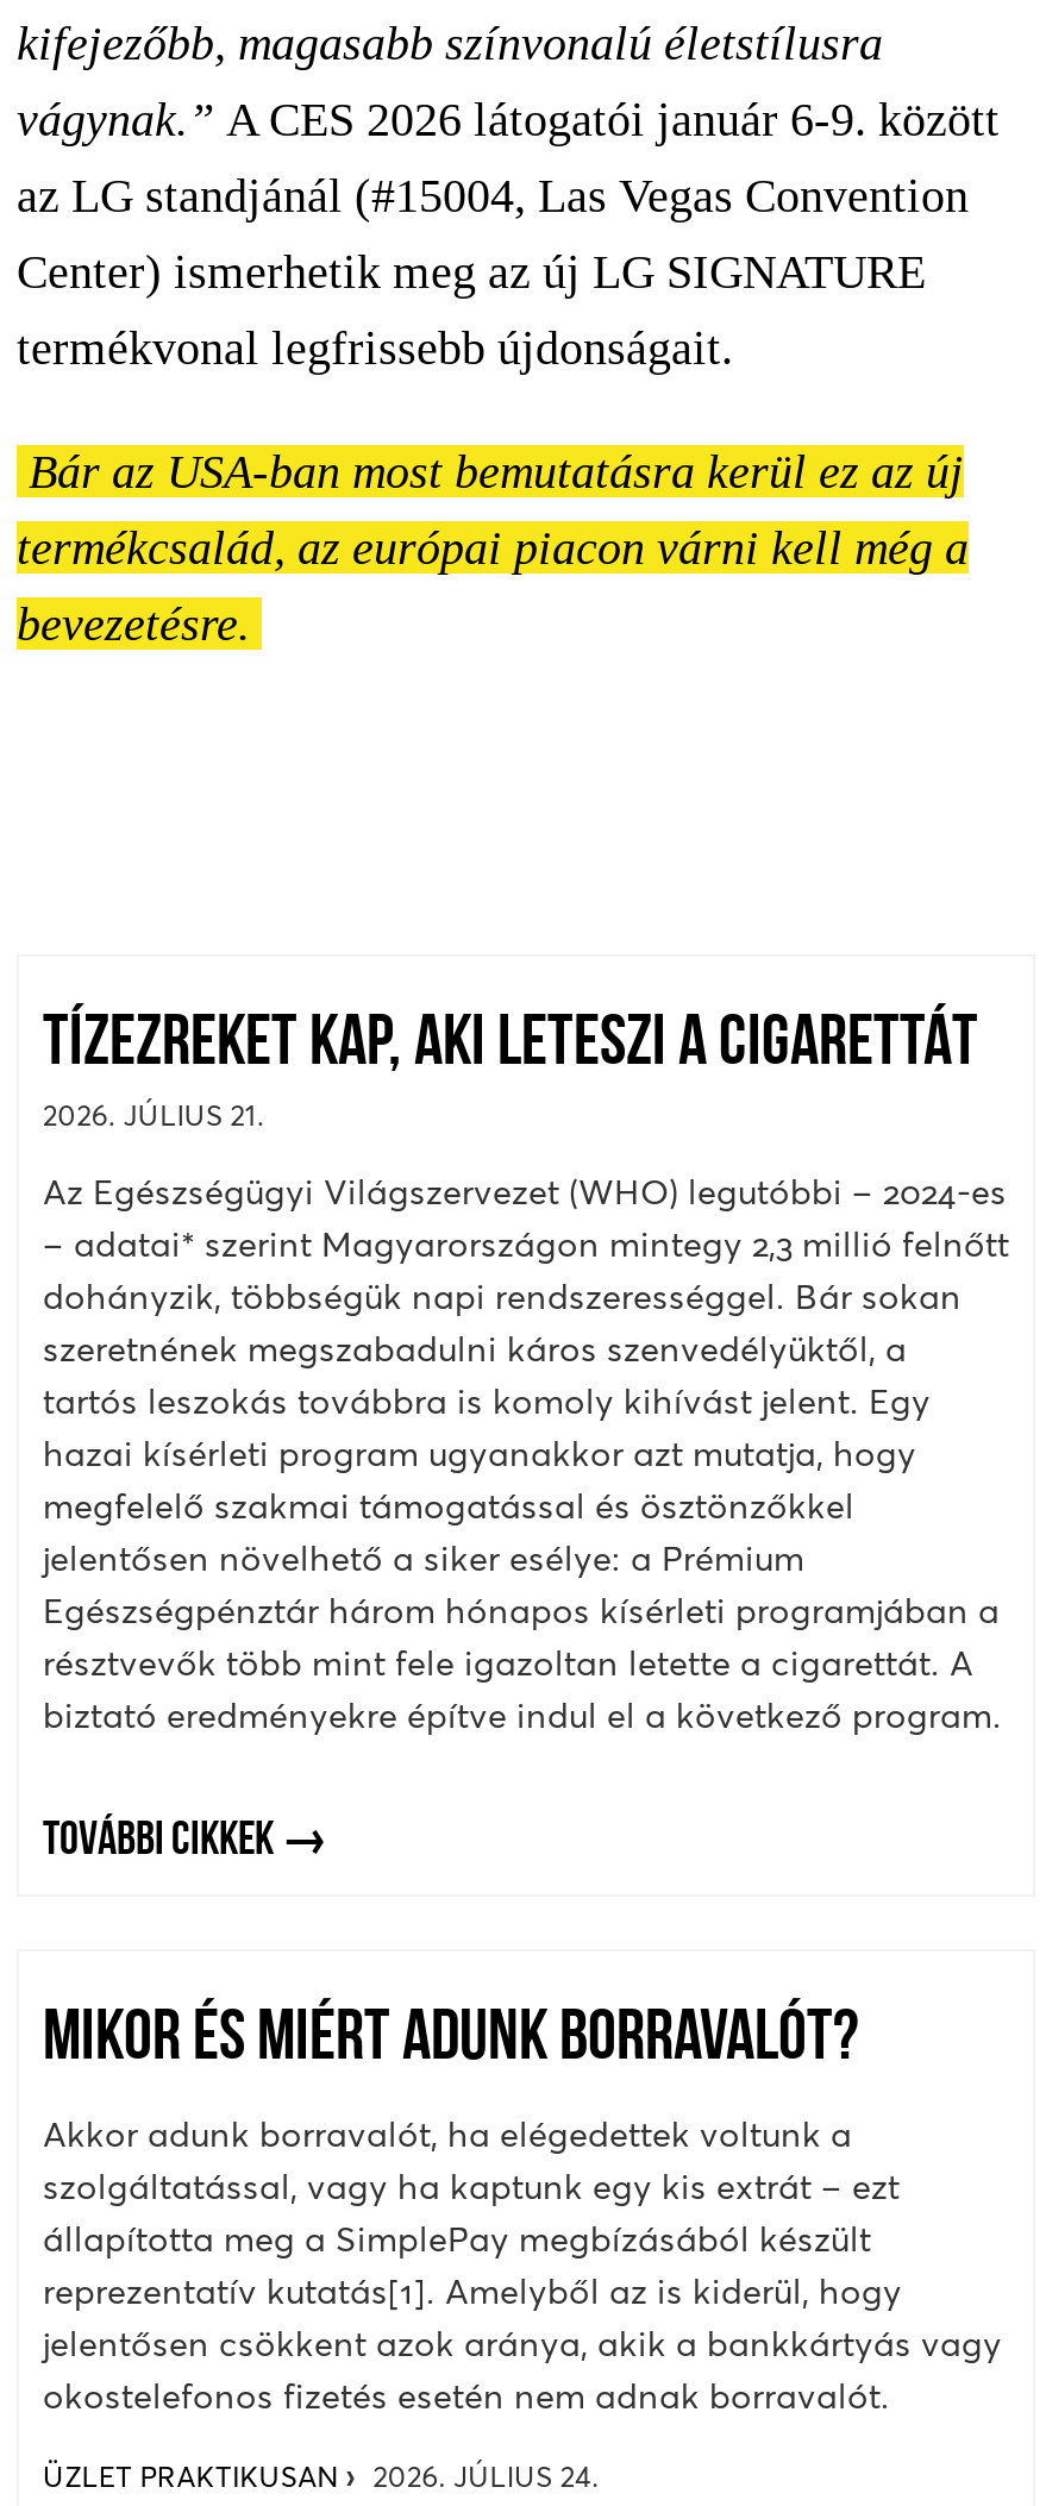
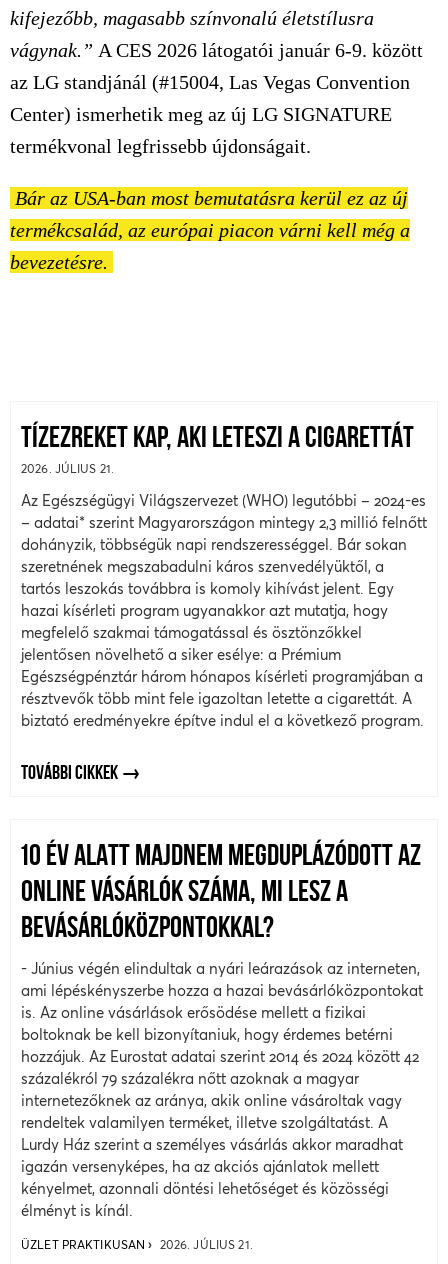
[43,2005,859,2078] MIKOR ÉS MIÉRT ADUNK BORRAVALÓT? -> [21,842,421,945] 10 ÉV ALATT MAJDNEM MEGDUPLÁZÓDOTT AZ | ONLINE VÁSÁRLÓK SZÁMA, MI LESZ A | BEVÁSÁRLÓKÖZPONTOKKAL?
[43,2114,1002,2416] Akkor adunk borravalót, ha elégedettek voltunk a | szolgáltatással, vagy ha kaptunk egy kis extrát – ezt | állapította meg a SimplePay megbízásából készült | reprezentatív kutatás[1]. Amelyből az is kiderül, hogy | jelentősen csökkent azok aránya, akik a bankkártyás vagy | okostelefonos fizetés esetén nem adnak borravalót. -> [21,960,423,1219] - Június végén elindultak a nyári leárazások az interneten, | ami lépéskényszerbe hozza a hazai bevásárlóközpontokat | is. Az online vásárlások erősödése mellett a fizikai | boltoknak be kell bizonyítaniuk, hogy érdemes betérni | hozzájuk. Az Eurostat adatai szerint 2014 és 2024 között 42 | százalékról 79 százalékra nőtt azoknak a magyar | internetezőknek az aránya, akik online vásároltak vagy | rendeltek valamilyen terméket, illetve szolgáltatást. A | Lurdy Ház szerint a személyes vásárlás akkor maradhat | igazán versenyképes, ha az akciós ajánlatok mellett | kényelmet, azonnali döntési lehetőséget és közösségi | élményt is kínál.
[43,2457,599,2493] ÜZLET PRAKTIKUSAN 2026. JÚLIUS 24. -> [21,1237,253,1252] ÜZLET PRAKTIKUSAN 2026. JÚLIUS 21.

